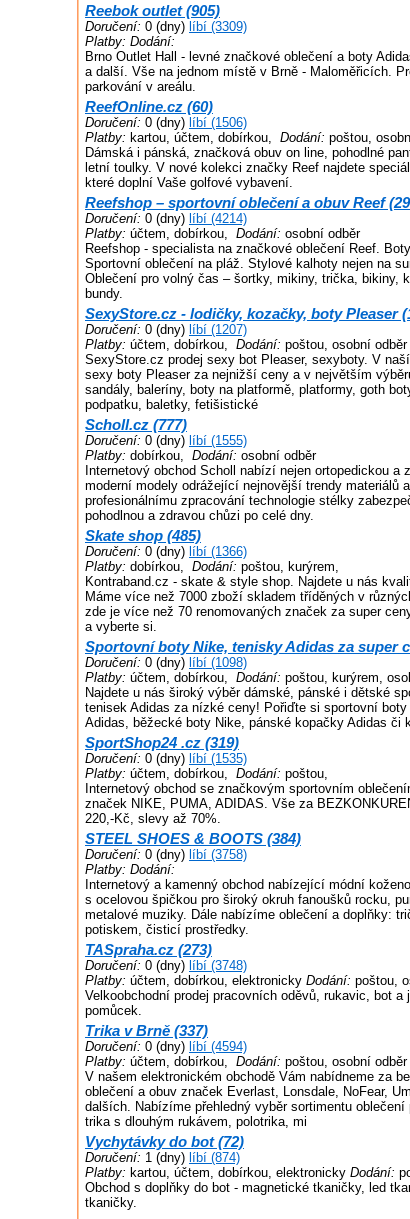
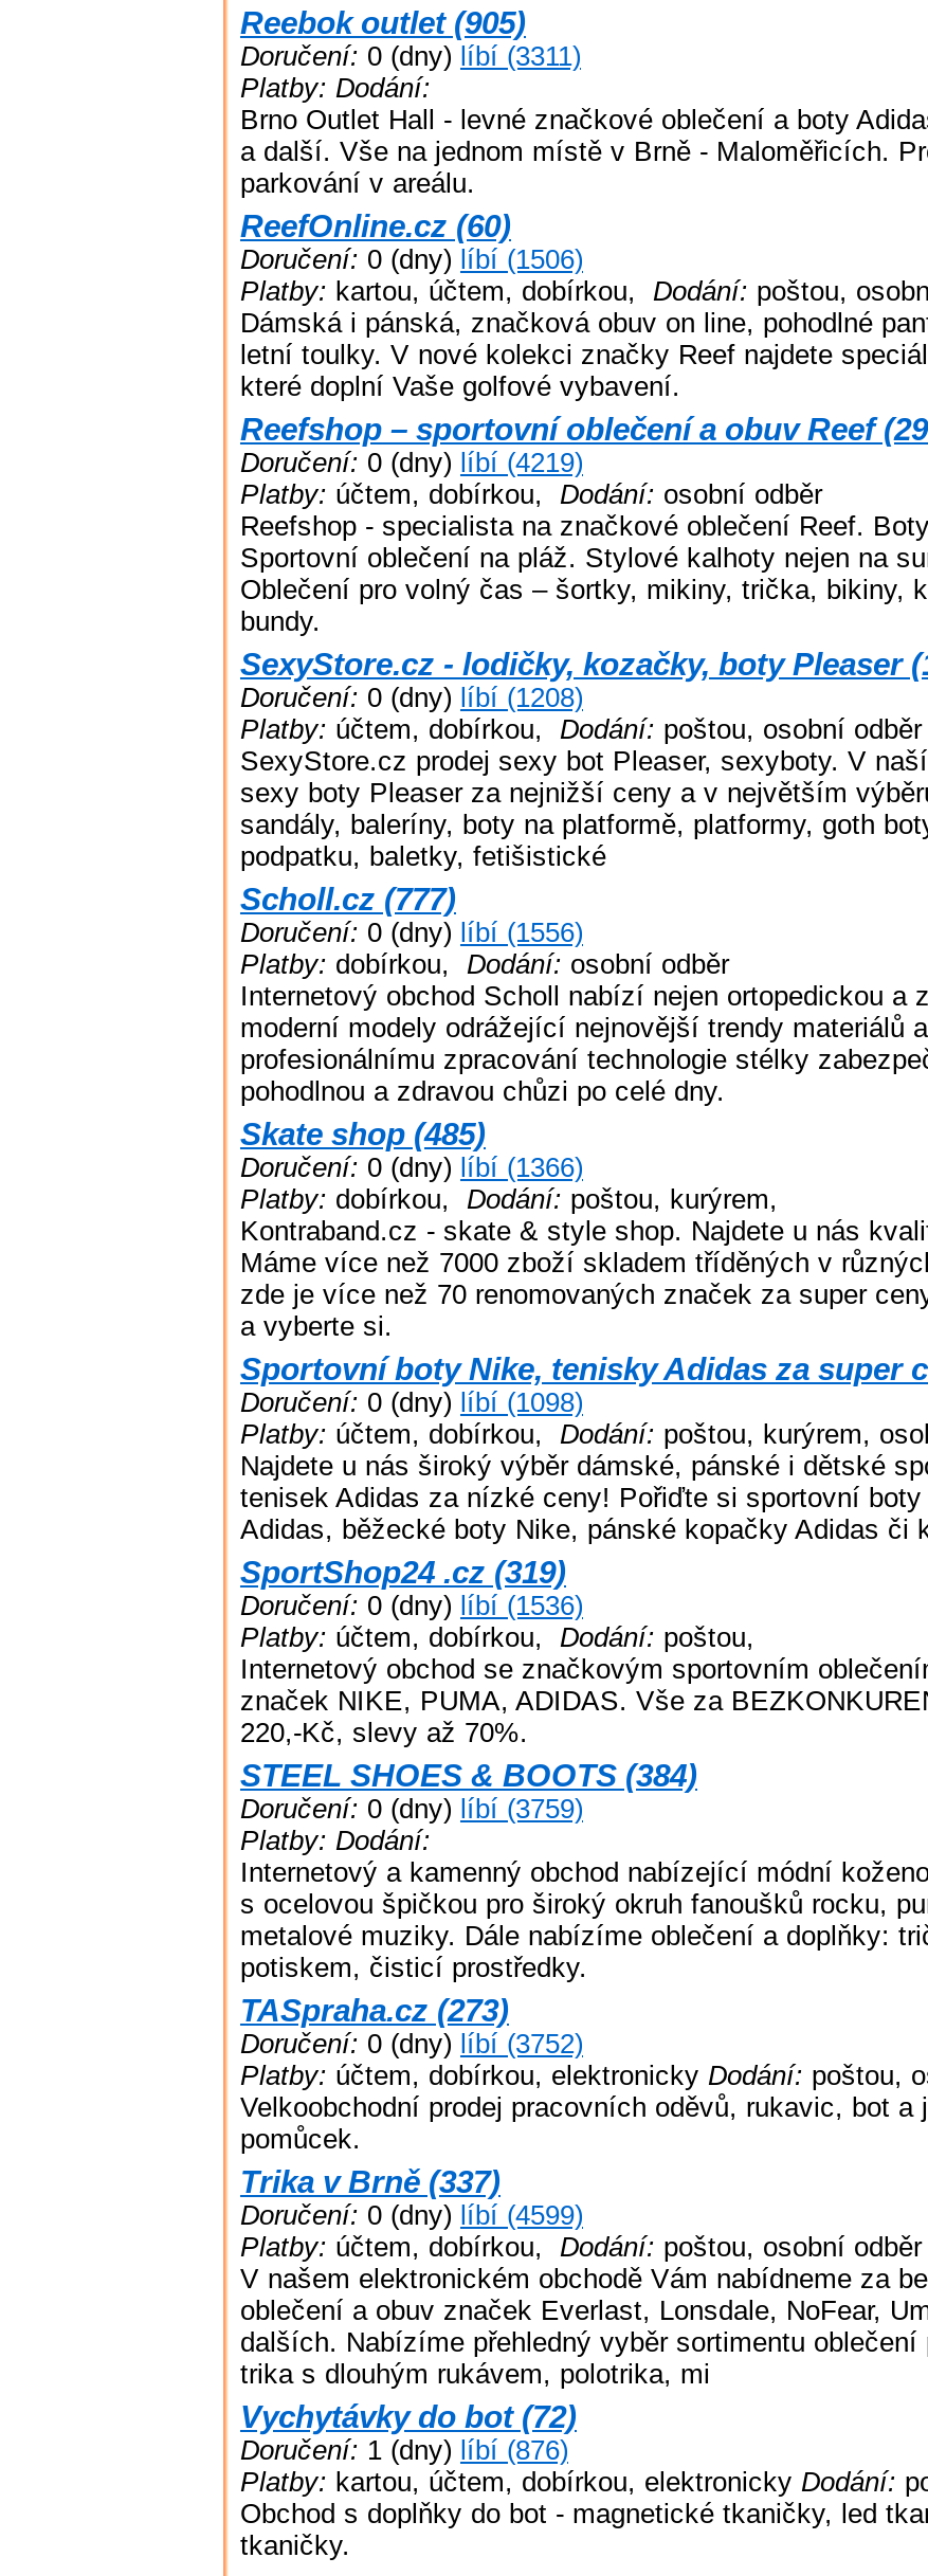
[85,19,247,34] Doručení: 0 (dny) líbí (3309) -> [240,40,581,72] Doručení: 0 (dny) líbí (3311)
[85,211,247,226] Doručení:0 (dny) líbí (4214) -> [240,447,583,478] Doručení:0 (dny) líbí (4219)
[85,322,247,337] Doručení: 0 (dny) líbí (1207) -> [240,682,583,713] Doručení: 0 (dny) líbí (1208)
[85,433,247,448] Doručení: 0 (dny) líbí (1555) -> [240,917,583,948] Doručení: 0 (dny) líbí (1556)
[85,751,247,766] Doručení: 0 (dny) líbí (1535) -> [240,1590,583,1621] Doručení: 0 (dny) líbí (1536)
[85,847,247,862] Doručení: 0 (dny) líbí (3758) -> [240,1793,583,1825] Doručení: 0 (dny) líbí (3759)
[85,958,247,973] Doručení: 0 (dny) líbí (3748) -> [240,2028,583,2060] Doručení: 0 (dny) líbí (3752)
[85,1039,247,1054] Doručení: 0 (dny) líbí (4594) -> [240,2199,583,2231] Doručení: 0 (dny) líbí (4599)
[85,1150,240,1165] Doručení: 1 (dny) líbí (874) -> [240,2434,568,2466] Doručení: 1 (dny) líbí (876)

